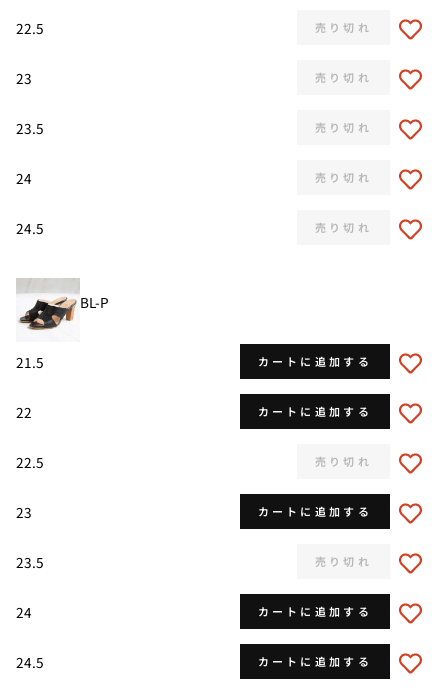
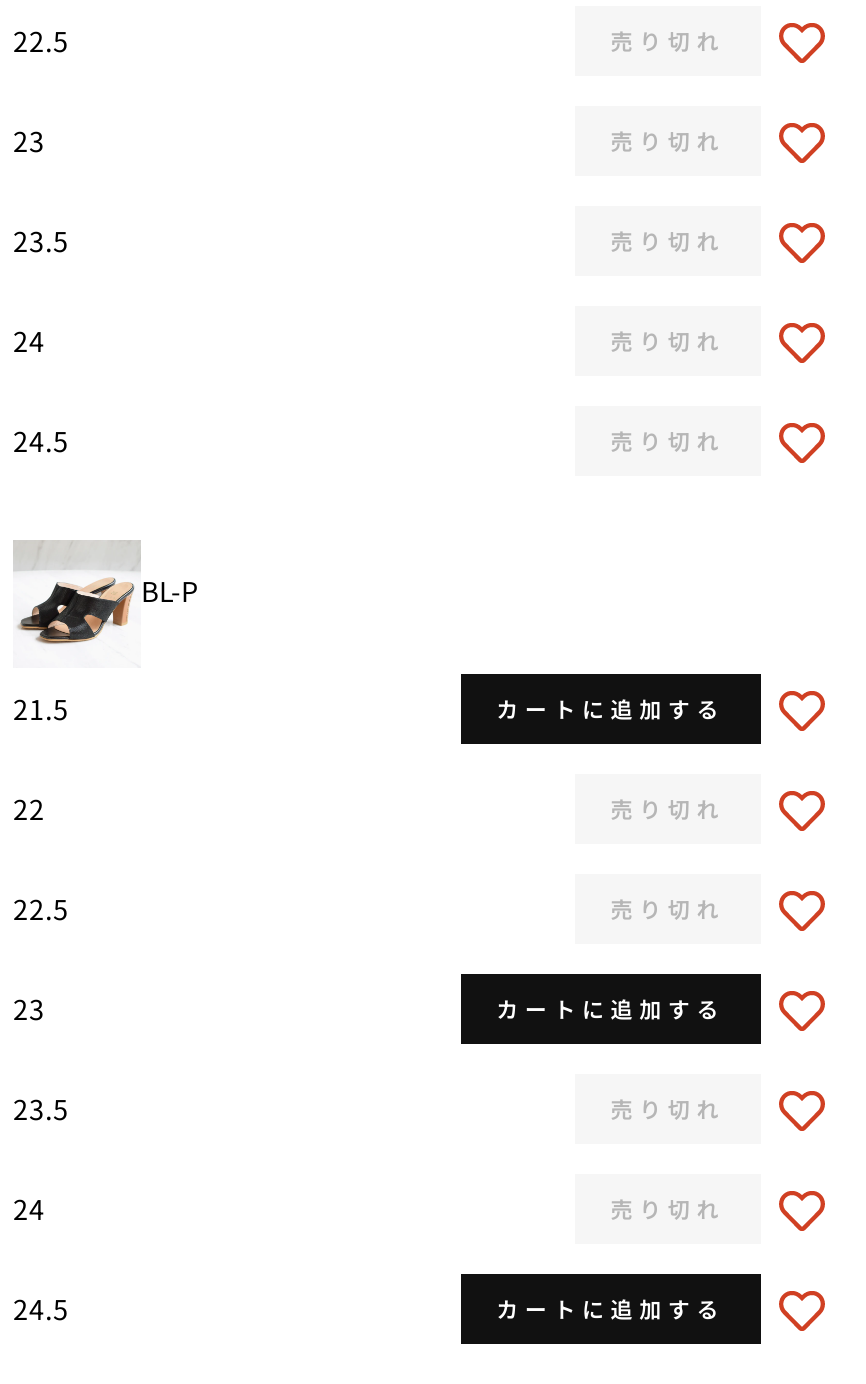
[258,403,372,419] カートに追加する -> [611,792,725,824] 売り切れ
[258,603,372,619] カートに追加する -> [611,1192,725,1224] 売り切れ

